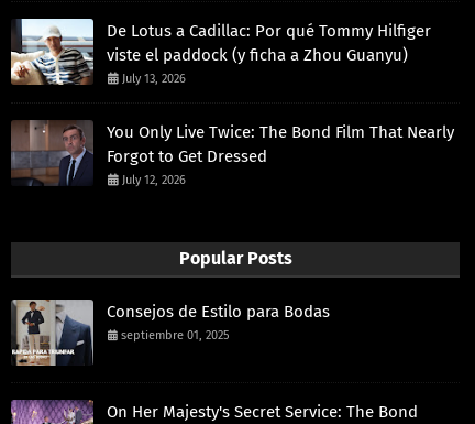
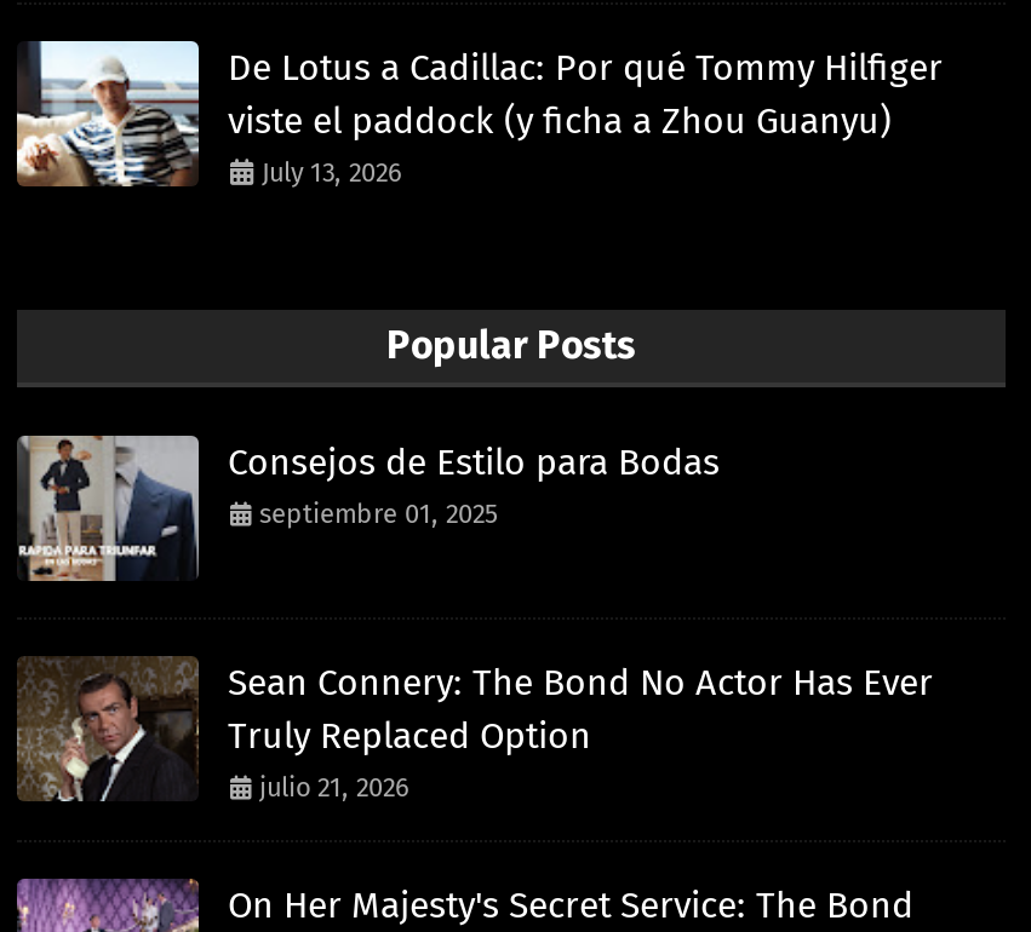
[11,120,454,187] [image] | You Only Live Twice: The Bond Film That Nearly | Forgot to Get Dressed | July 12, 2026 -> none
moved [11,248,330,368] -> [17,321,720,586]: [image] | Popular Posts | Consejos de Estilo para Bodas | septiembre 01, 2025
none -> [17,656,933,804] [image] | Sean Connery: The Bond No Actor Has Ever | Truly Replaced Option | julio 21, 2026

